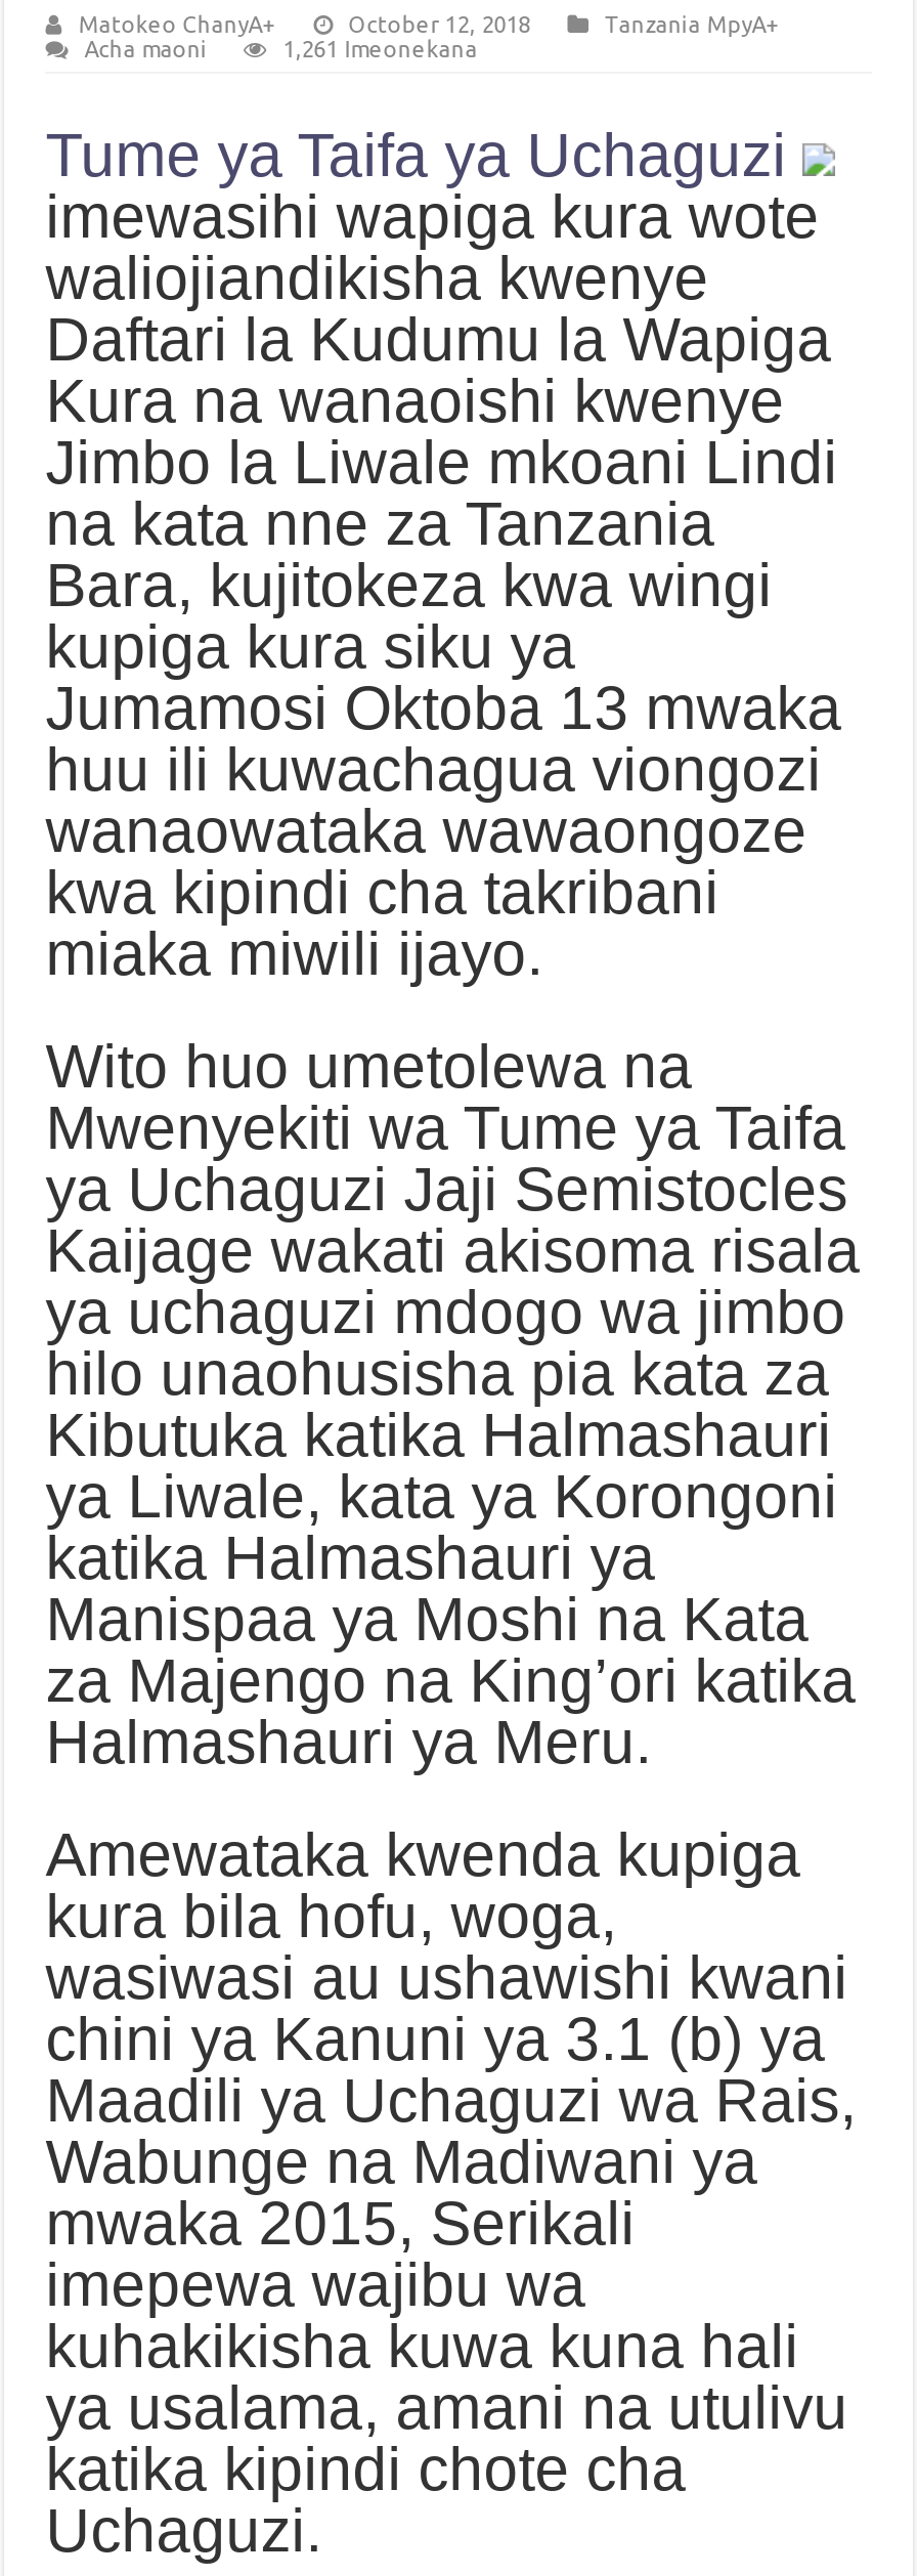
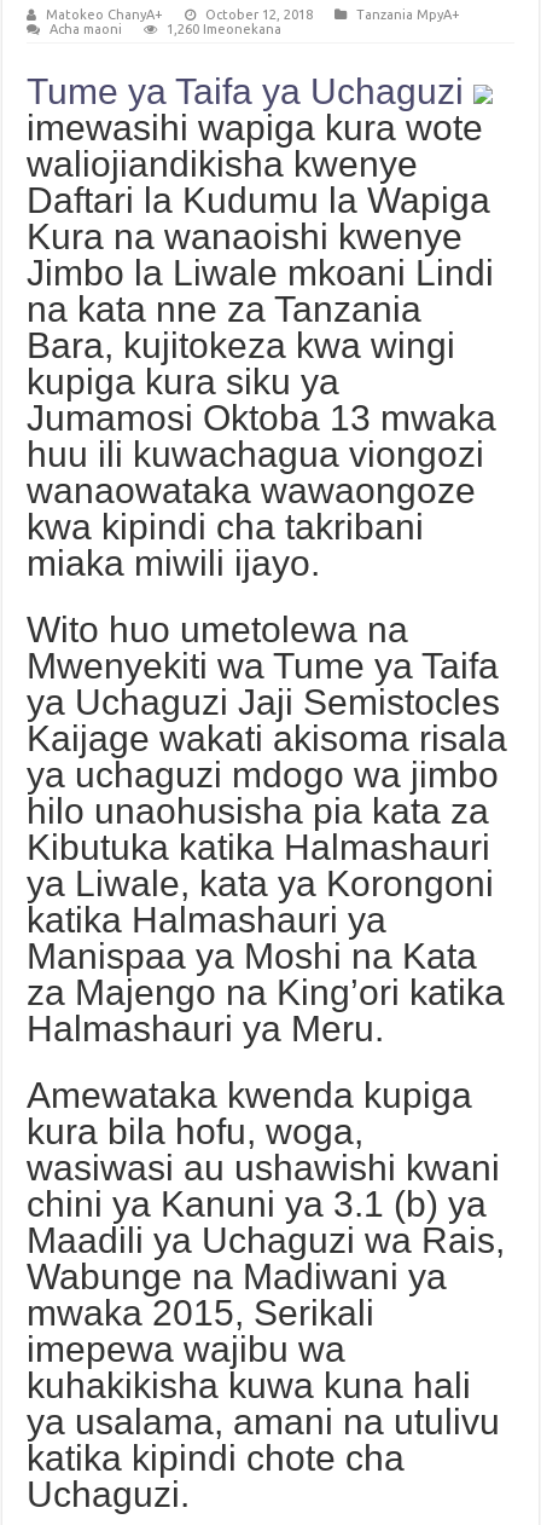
[283,37,477,62] 1,261 Imeonekana -> [167,22,282,37] 1,260 Imeonekana

